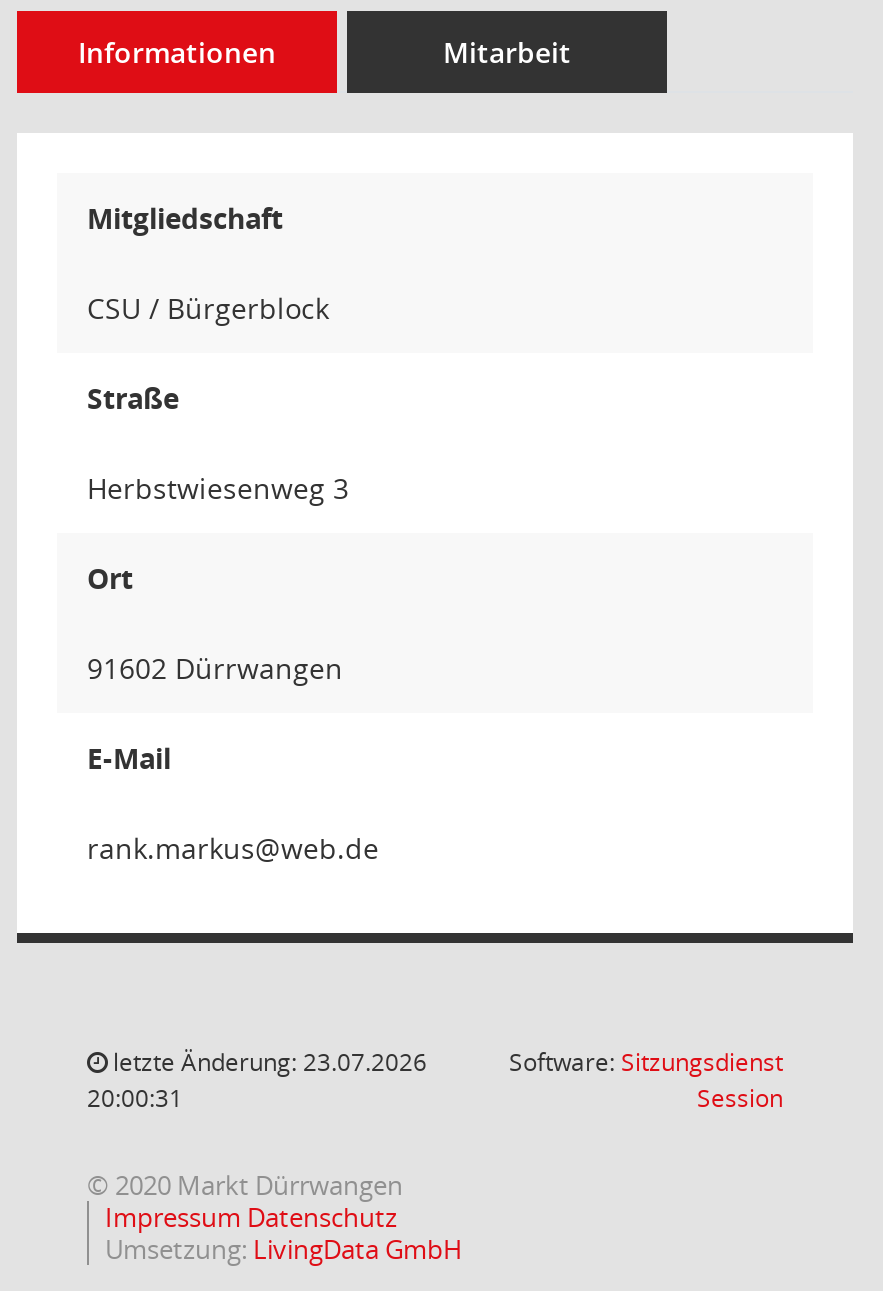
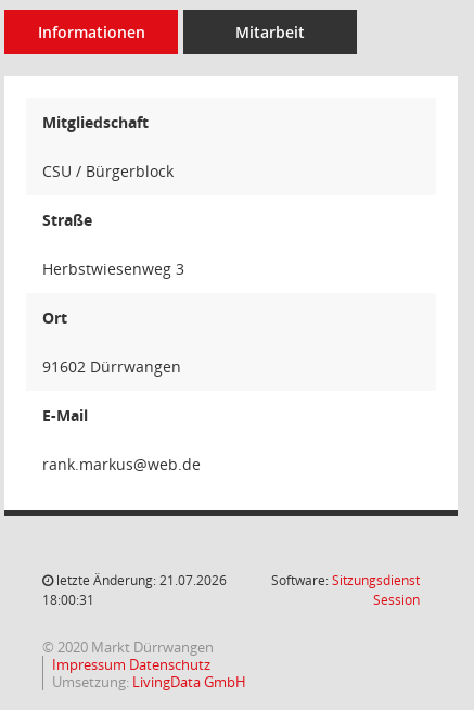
[107,1045,427,1079] letzte Änderung: 23.07.2026 -> [53,571,227,589] letzte Änderung: 21.07.2026
[87,1081,183,1115] 20:00:31 -> [42,591,94,609] 18:00:31

